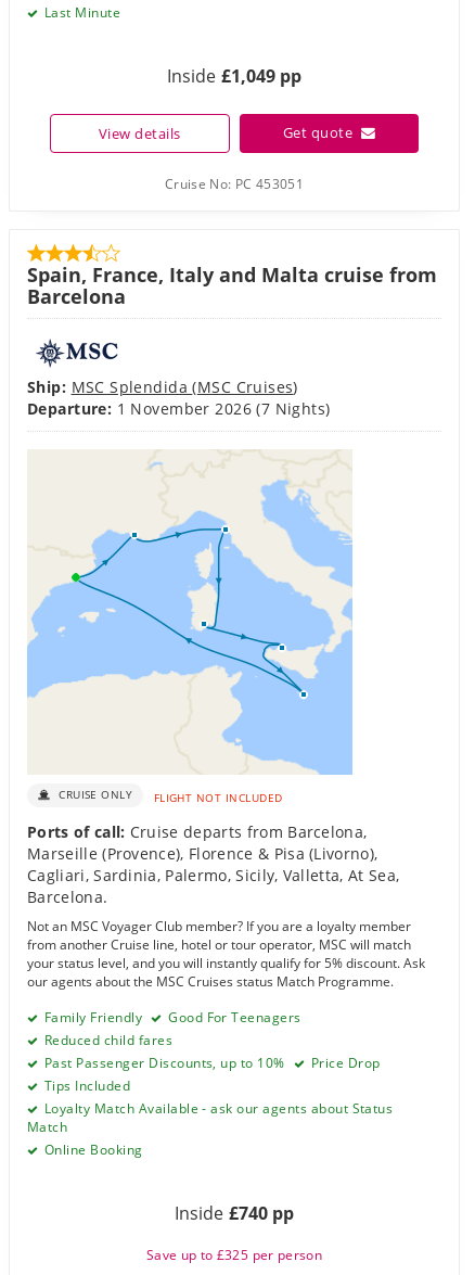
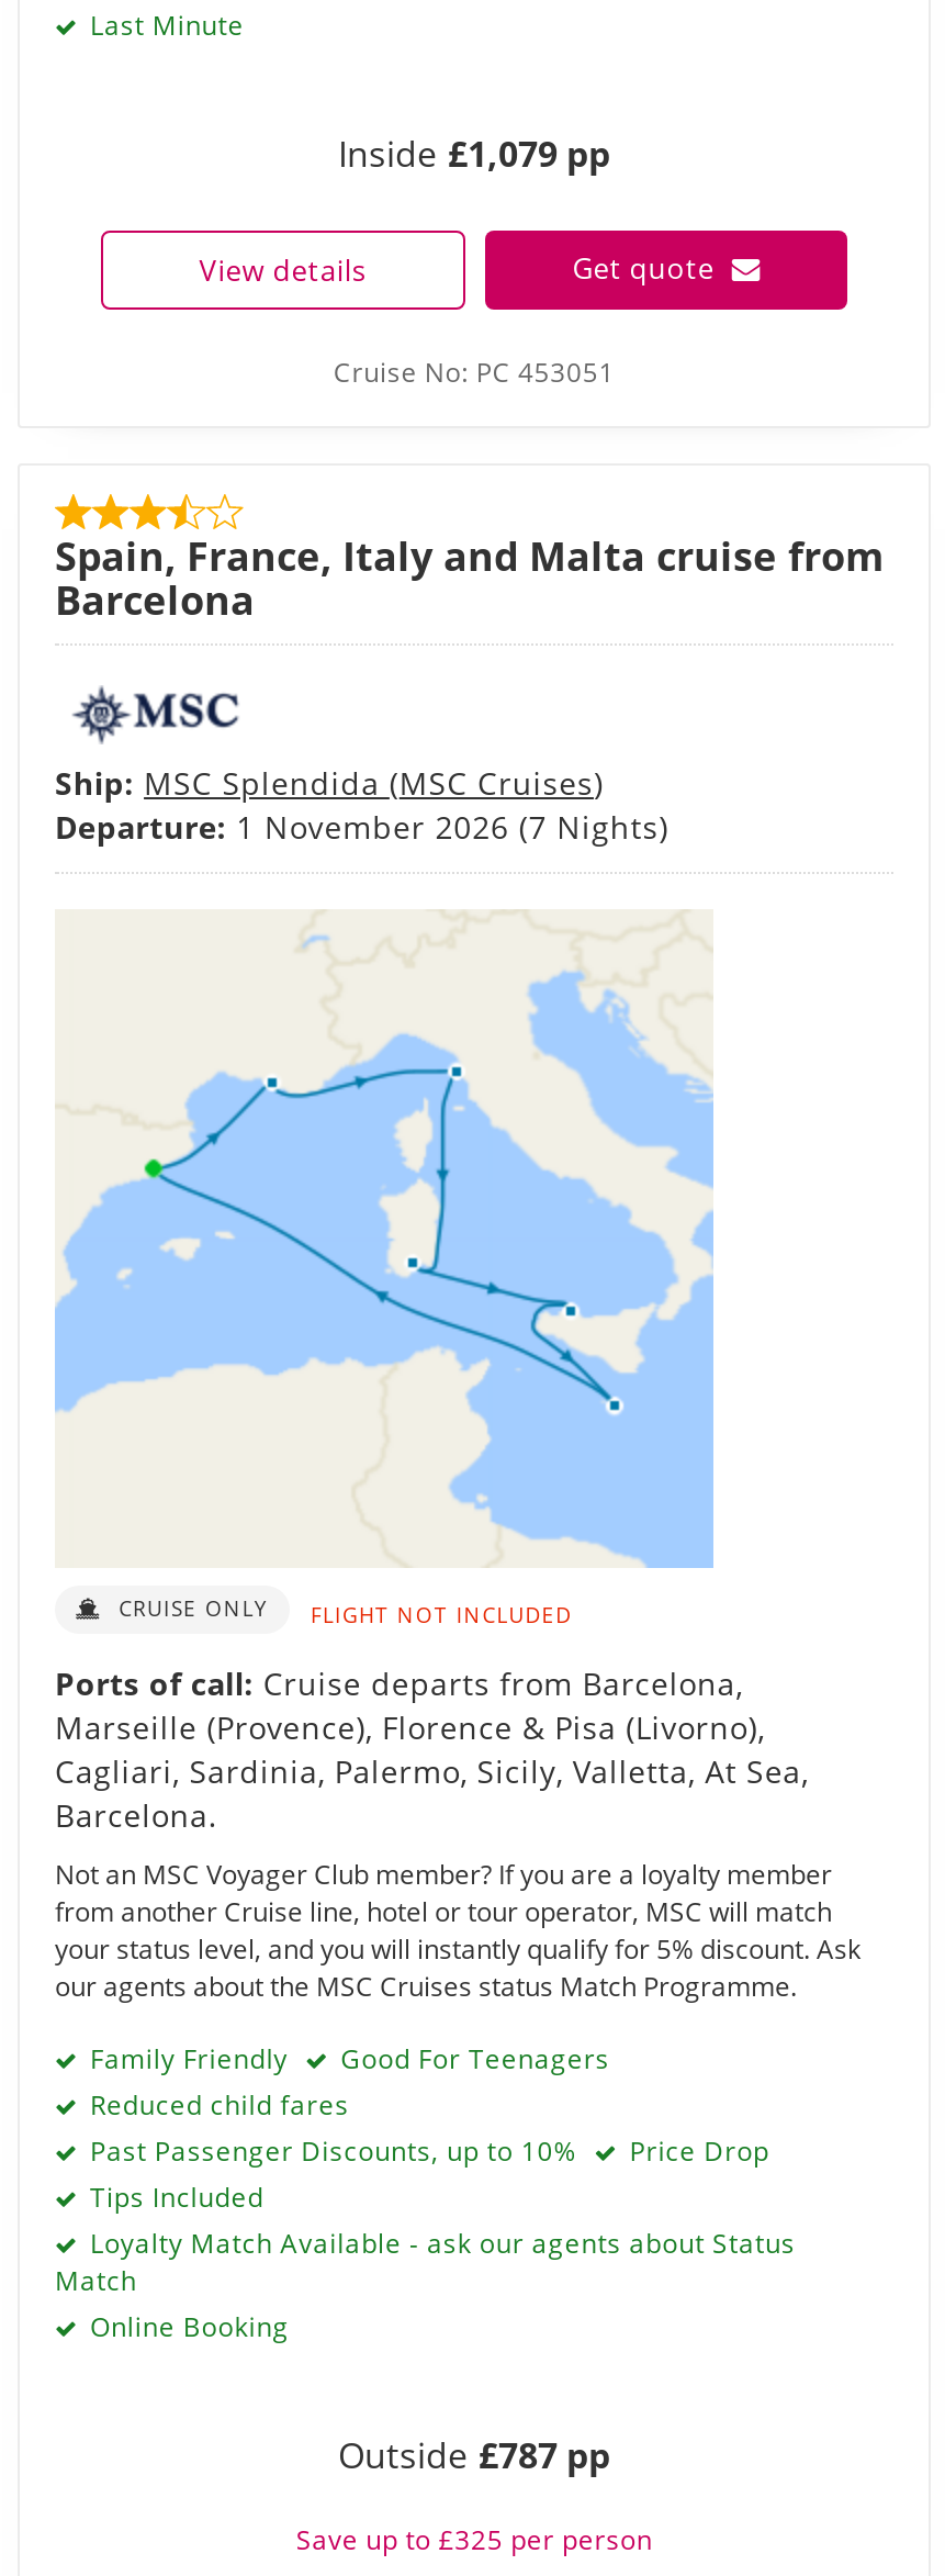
[167,64,301,88] Inside £1,049 pp -> [338,130,610,178] Inside £1,079 pp
[175,1201,294,1225] Inside £740 pp -> [338,2431,610,2480] Outside £787 pp

